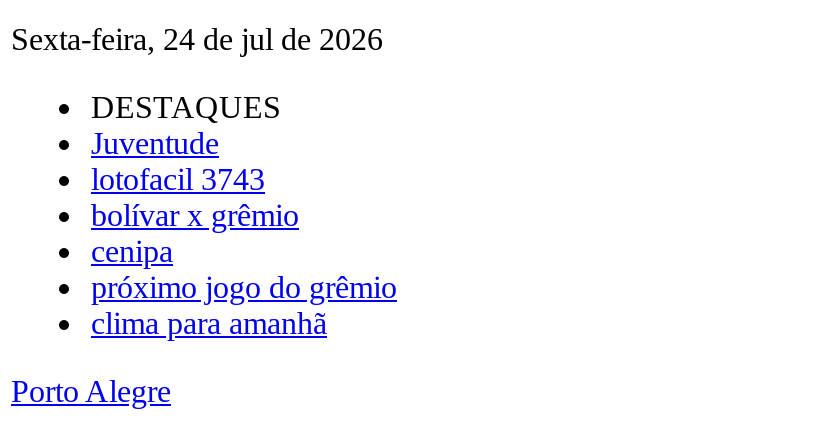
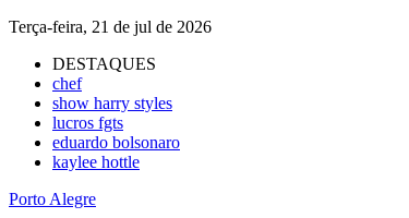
[11,22,383,56] Sexta-feira, 24 de jul de 2026 -> [9,17,212,36] Terça-feira, 21 de jul de 2026
[91,126,397,340] Juventude | lotofacil 3743 | bolívar x grêmio | cenipa | próximo jogo do grêmio | clima para amanhã -> [52,74,180,171] chef | show harry styles | lucros fgts | eduardo bolsonaro | kaylee hottle

